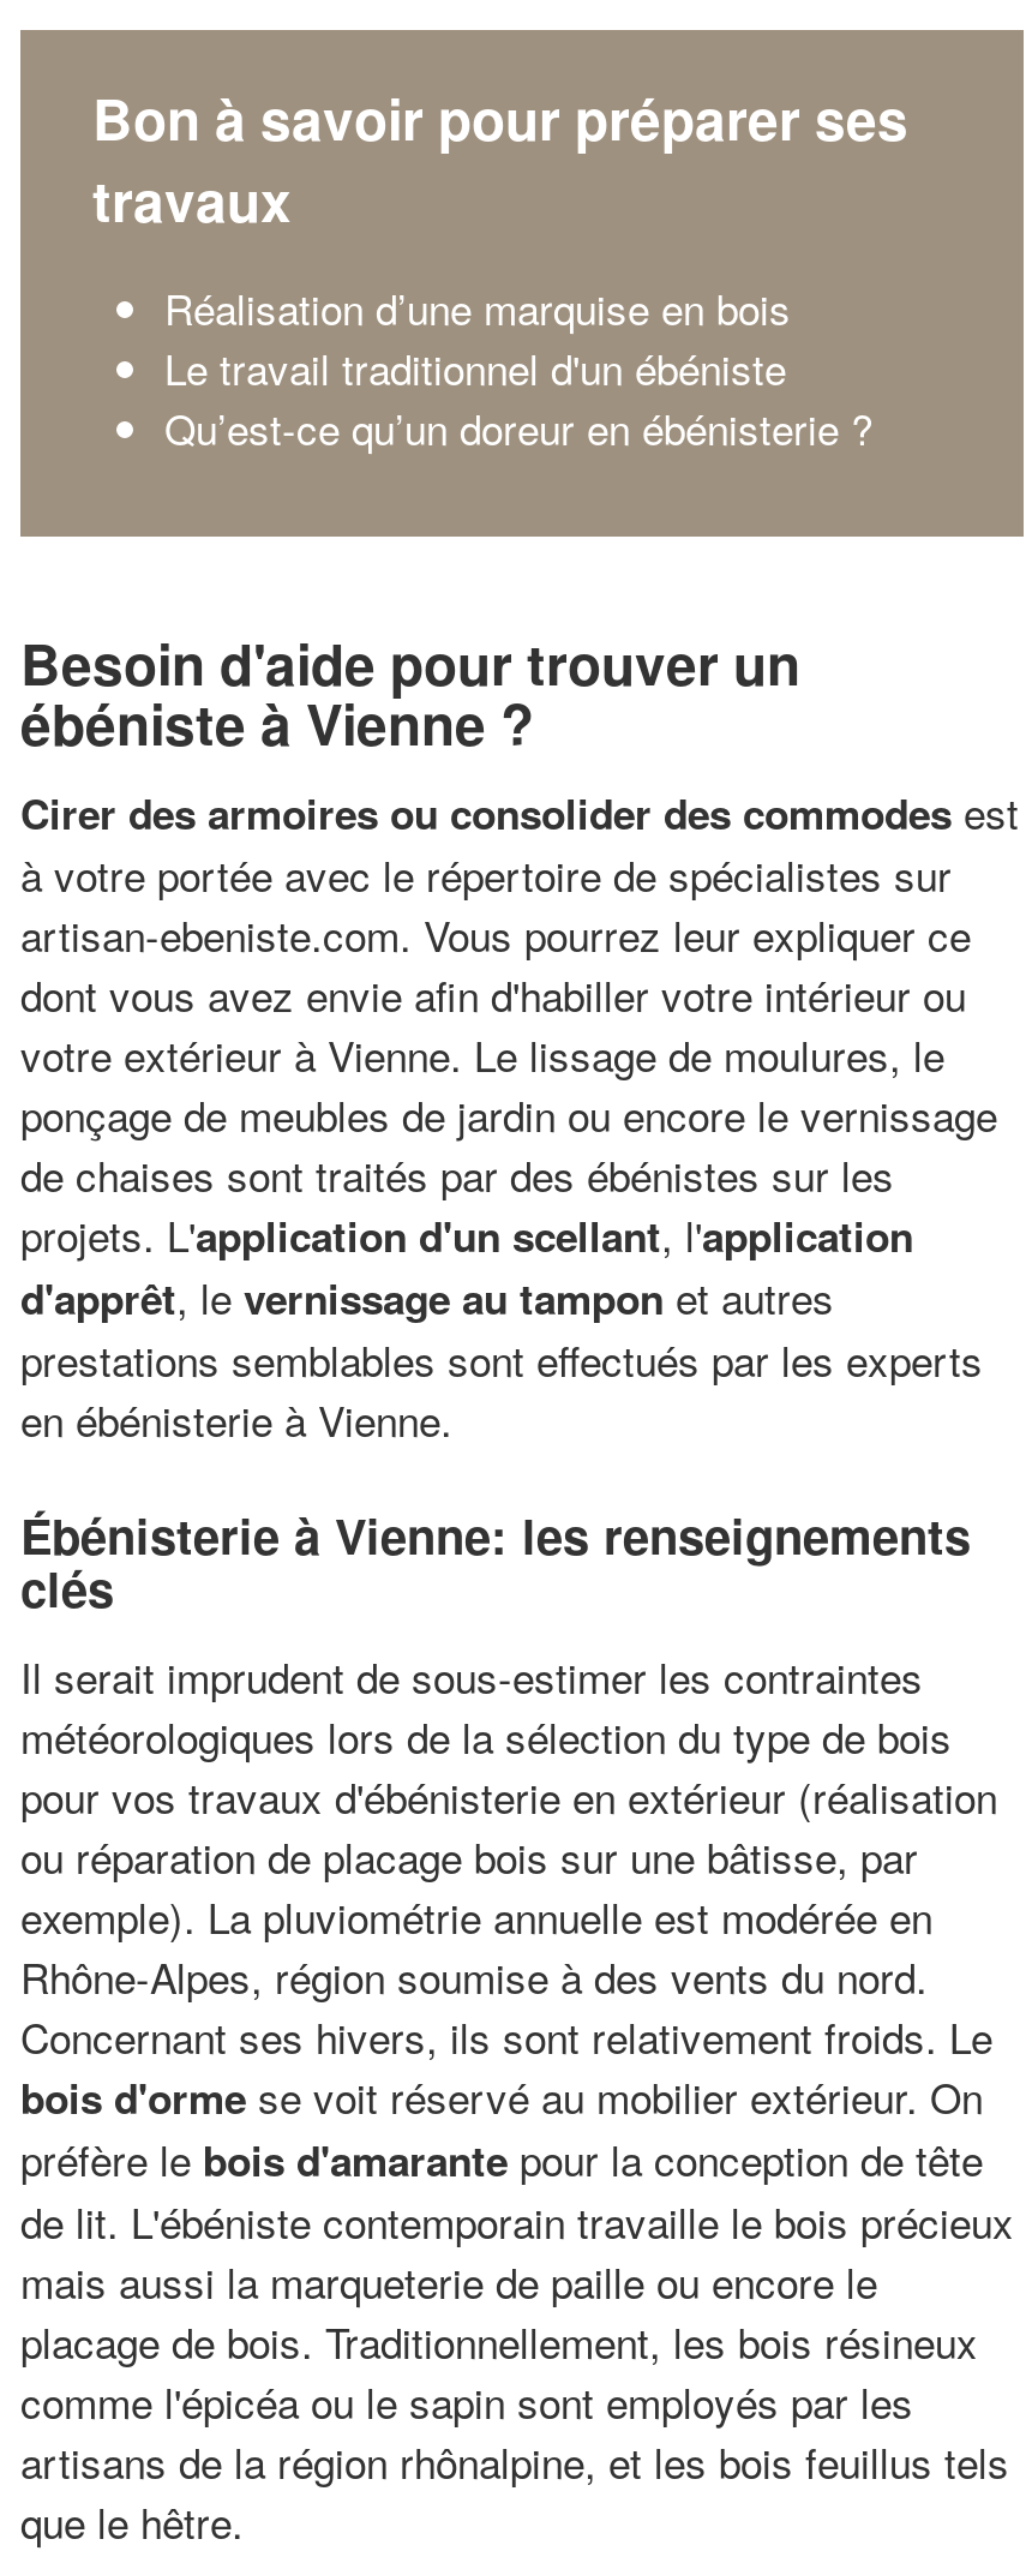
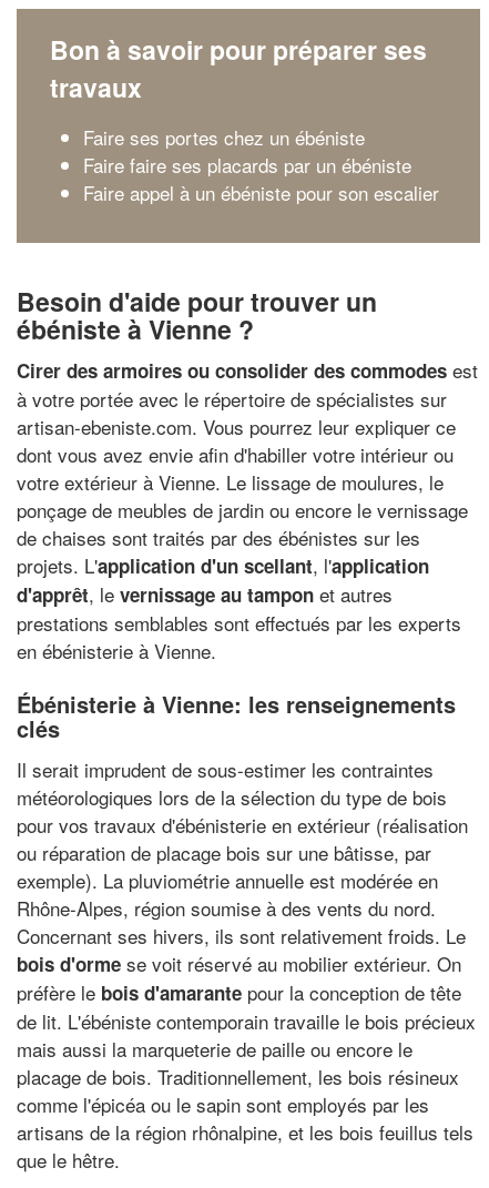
[164,277,872,457] Réalisation d’une marquise en bois | Le travail traditionnel d'un ébéniste | Qu’est-ce qu’un doreur en ébénisterie ? -> [83,123,439,206] Faire ses portes chez un ébéniste | Faire faire ses placards par un ébéniste | Faire appel à un ébéniste pour son escalier

